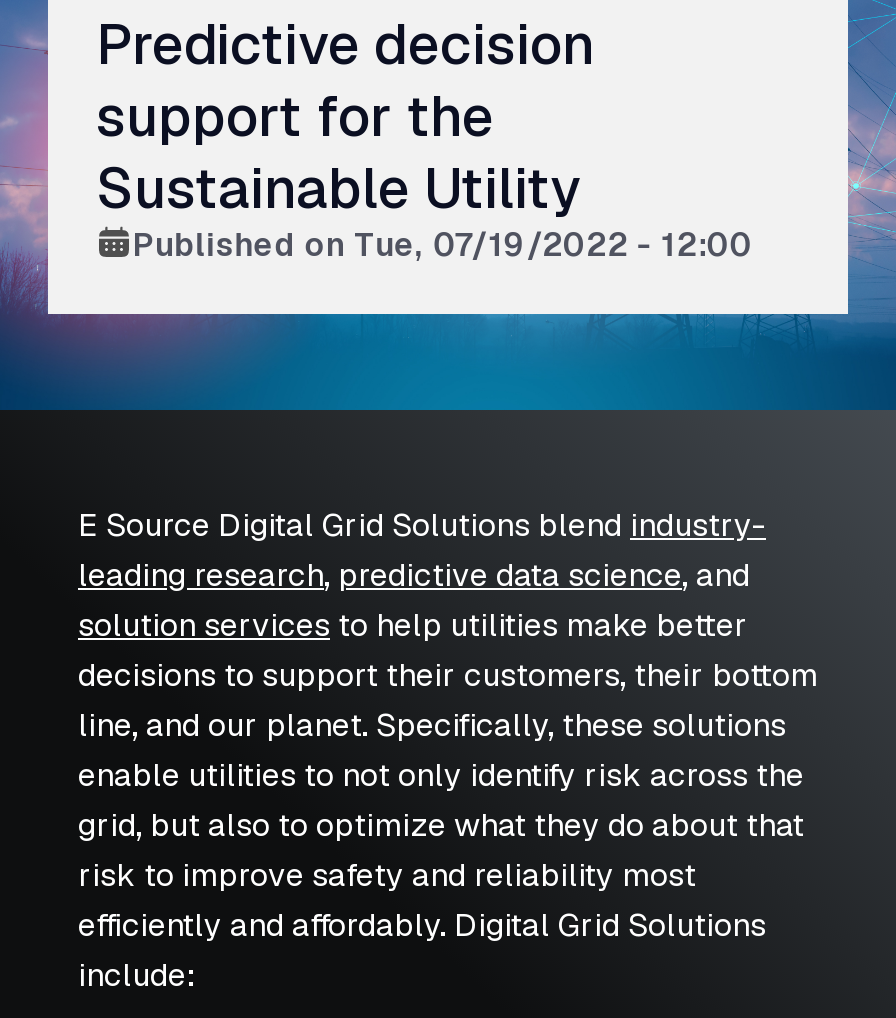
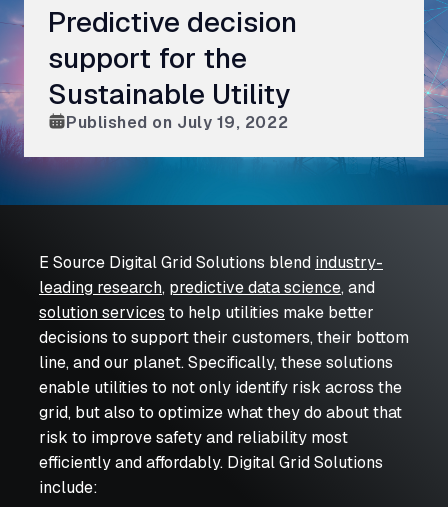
[132,224,753,266] Published on Tue, 07/19/2022 - 12:00 -> [66,112,288,133] Published on July 19, 2022

